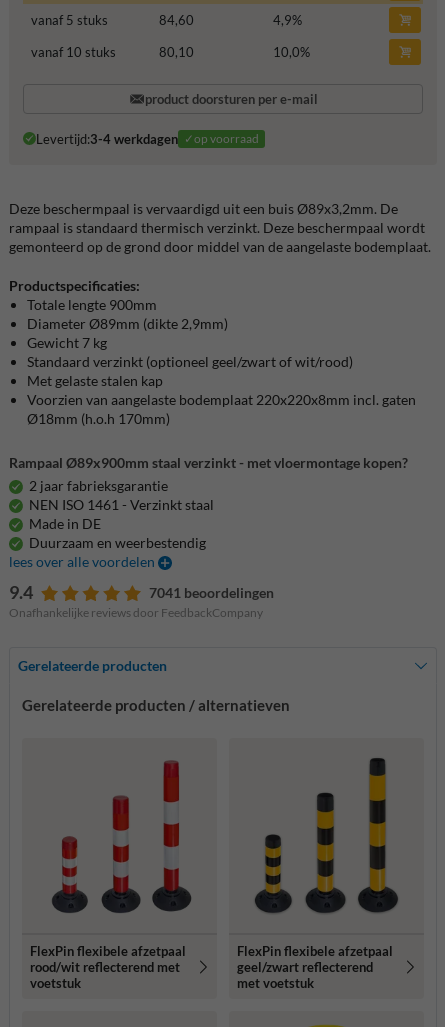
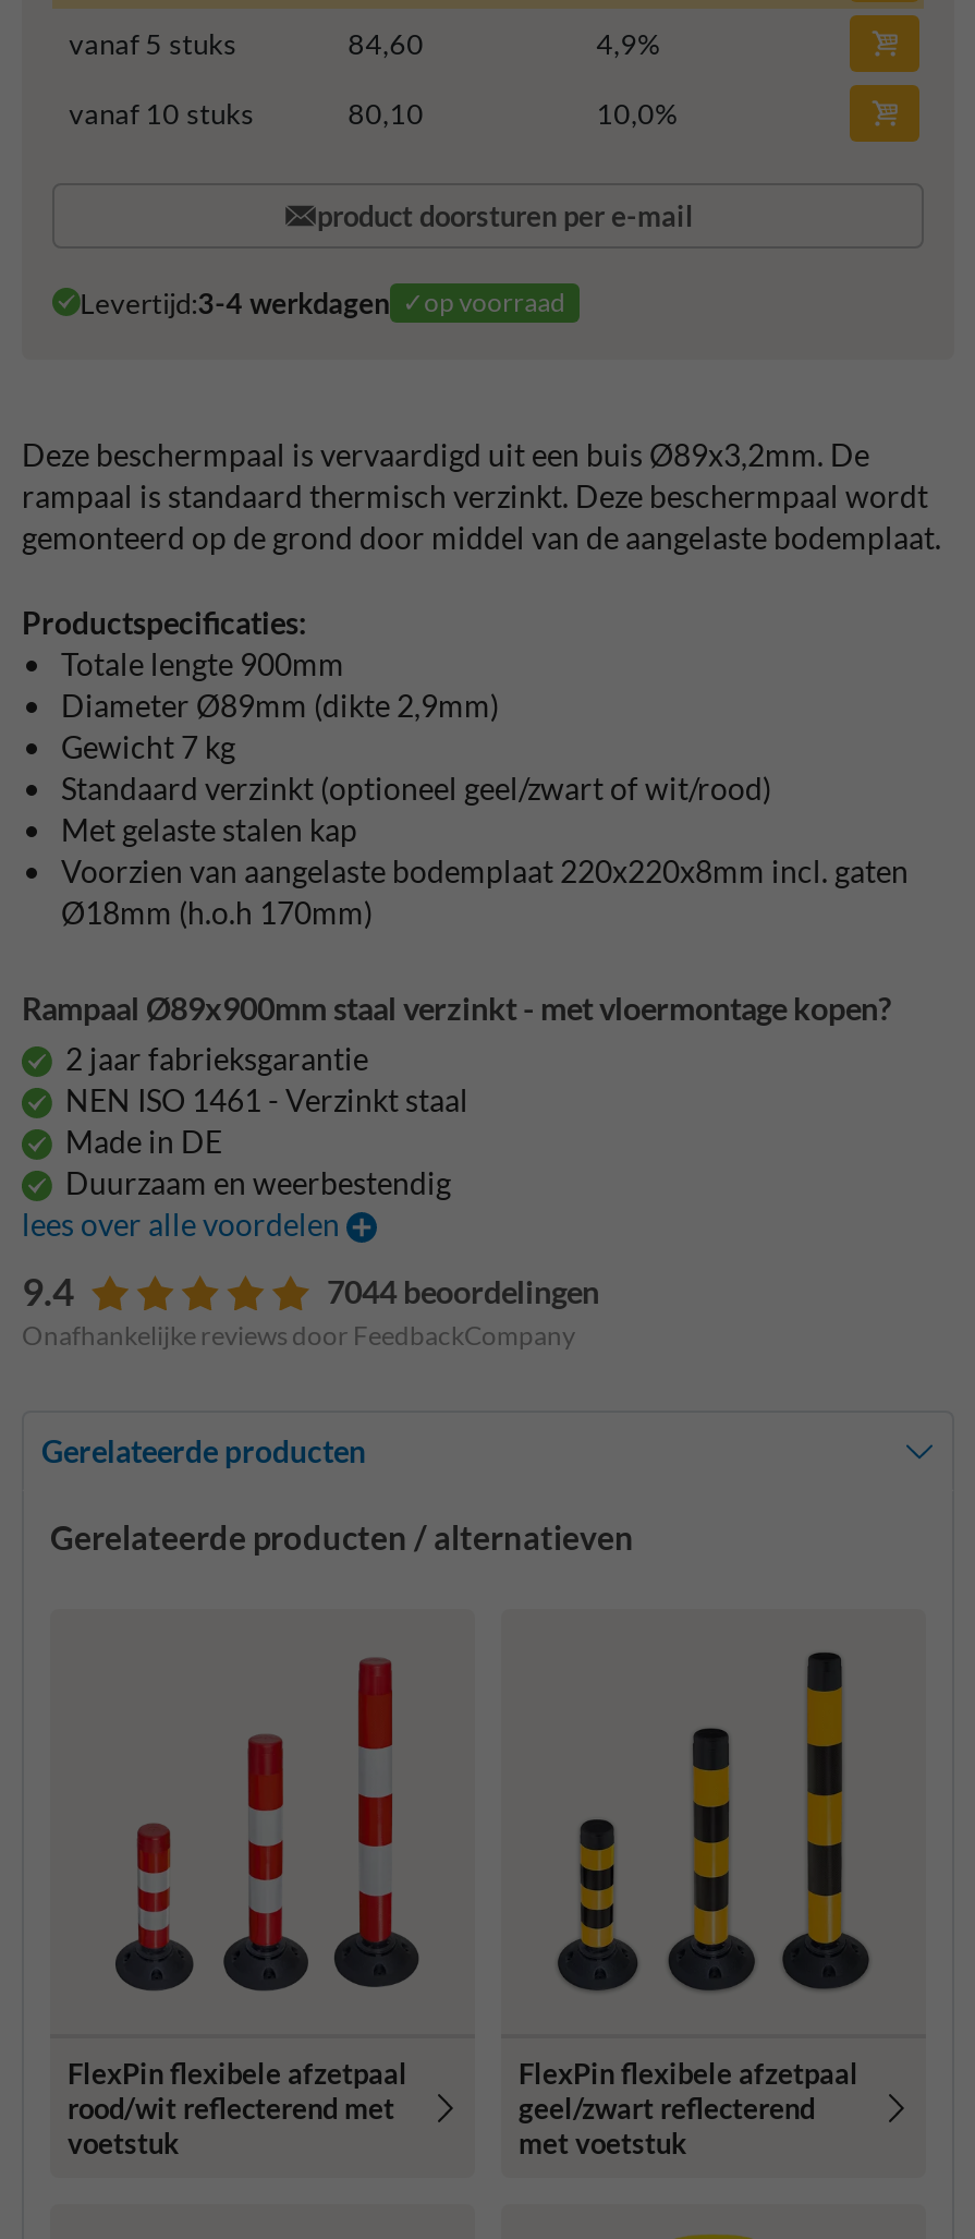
[149,584,274,601] 7041 beoordelingen -> [327,1273,599,1310] 7044 beoordelingen

